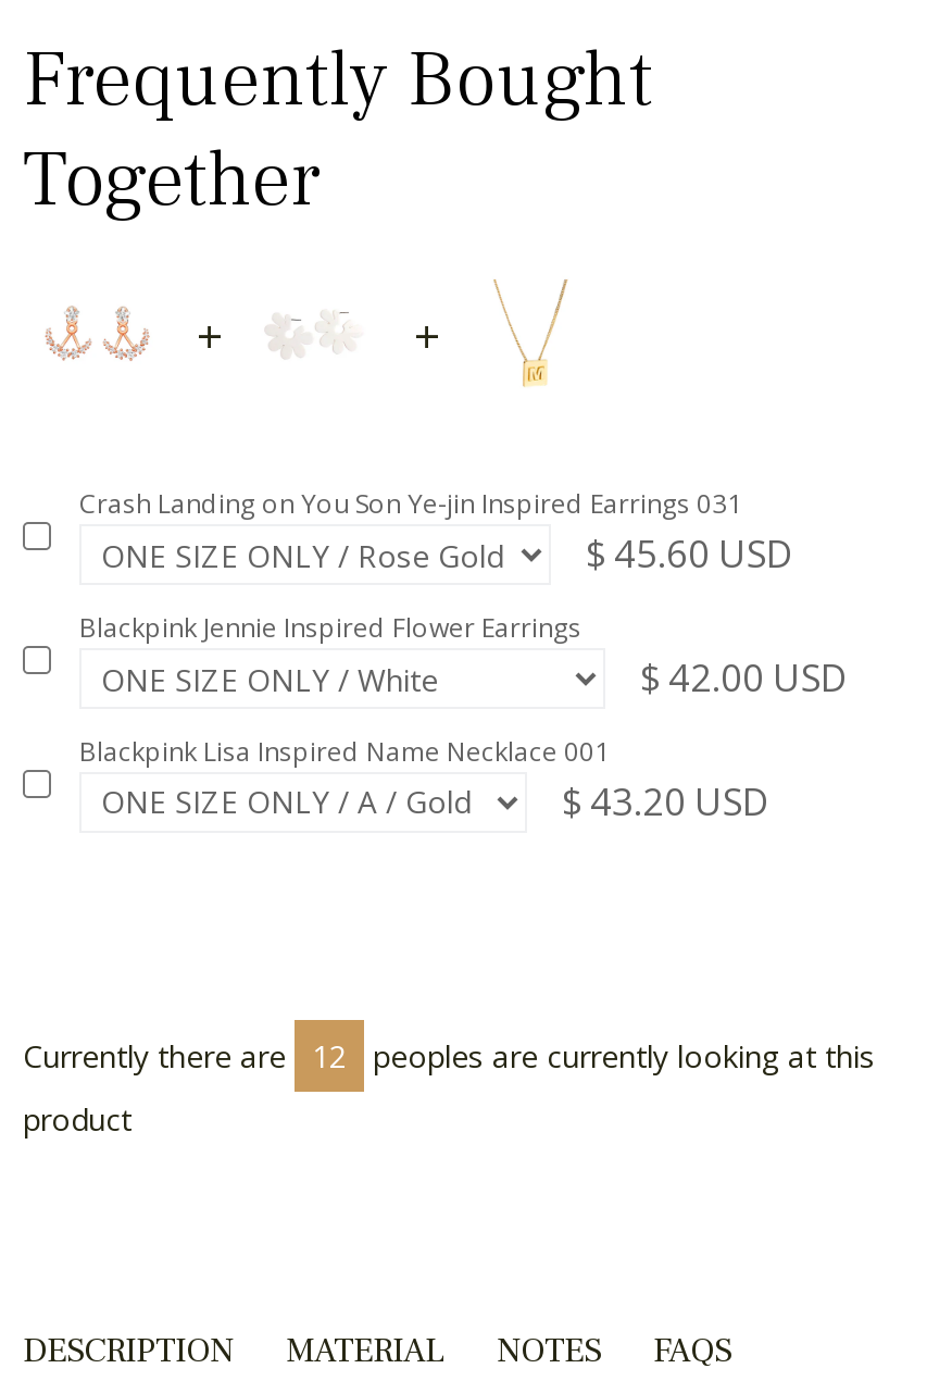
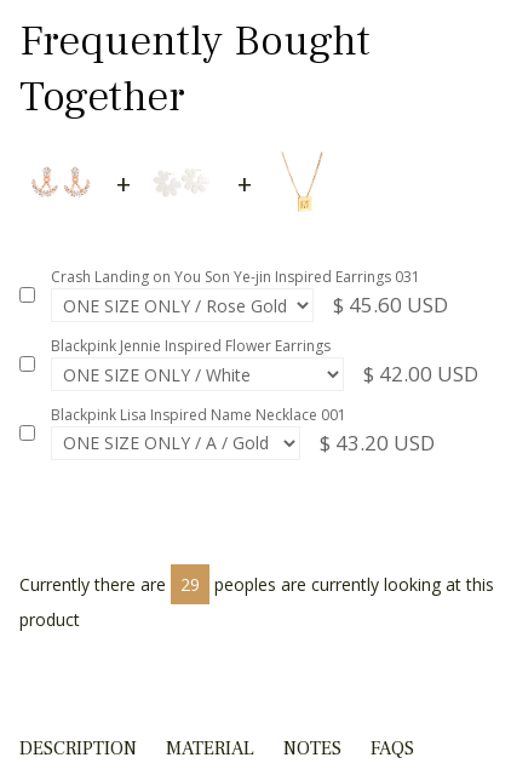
[23,1035,875,1076] Currently there are 12 peoples are currently looking at this -> [19,573,494,596] Currently there are 29 peoples are currently looking at this

